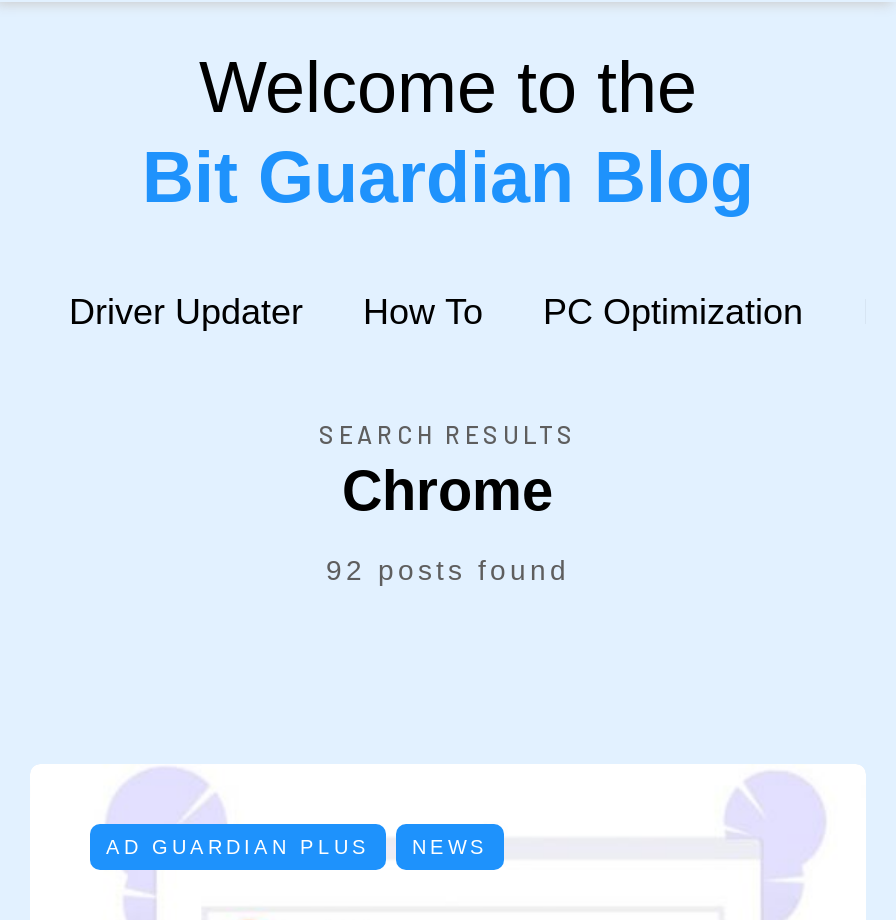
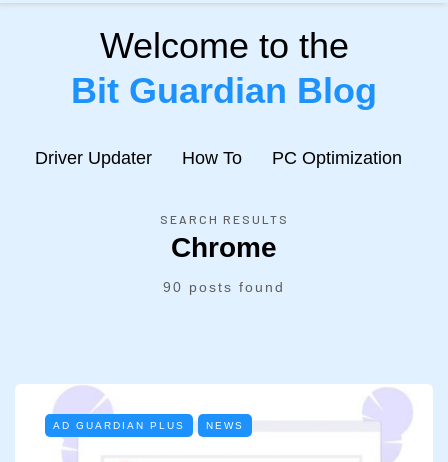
[326,554,570,586] 92 posts found -> [163,279,285,295] 90 posts found

